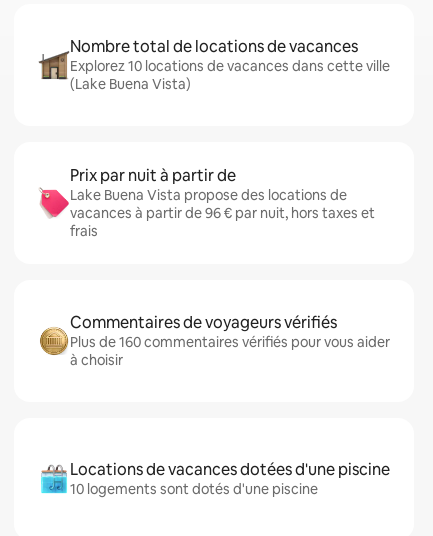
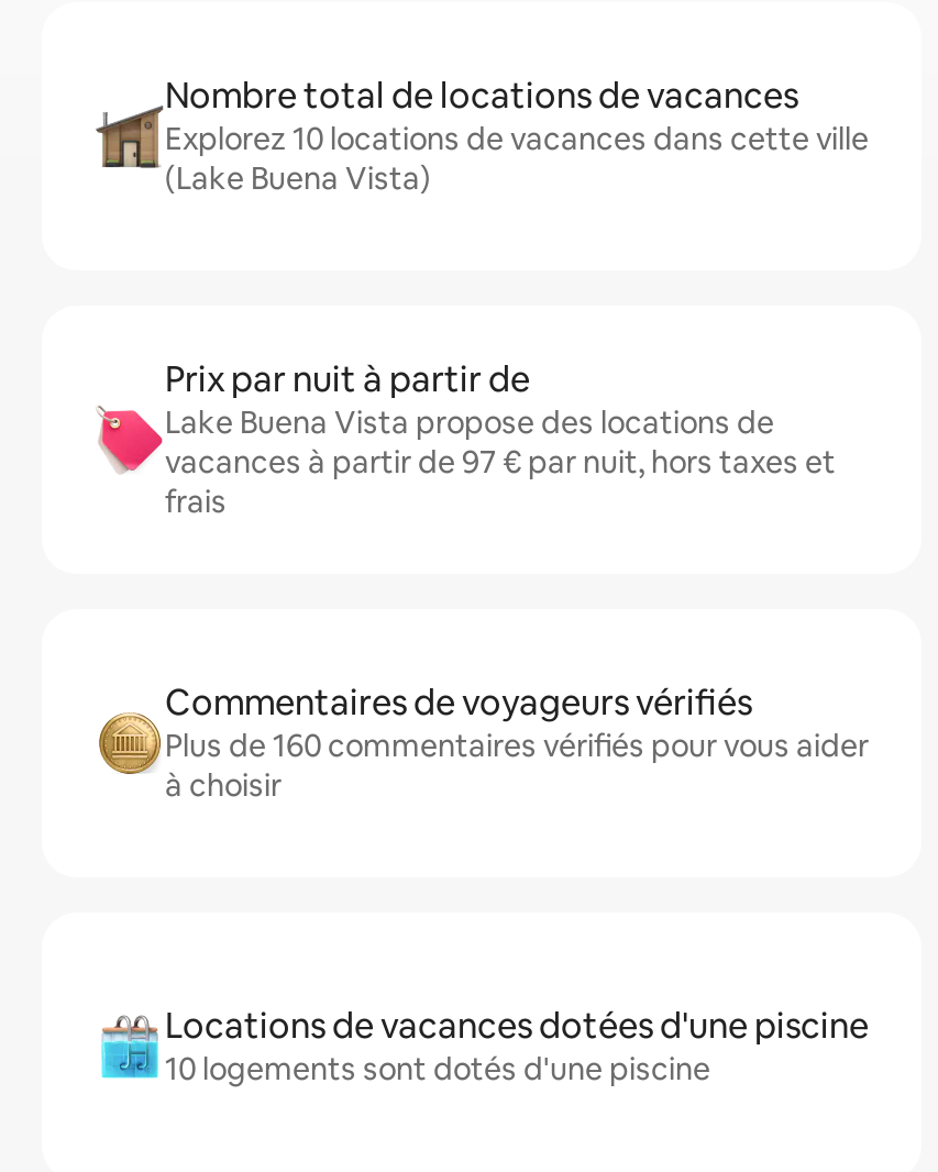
[70,204,375,222] vacances à partir de 96 € par nuit, hors taxes et -> [165,442,836,482] vacances à partir de 97 € par nuit, hors taxes et

